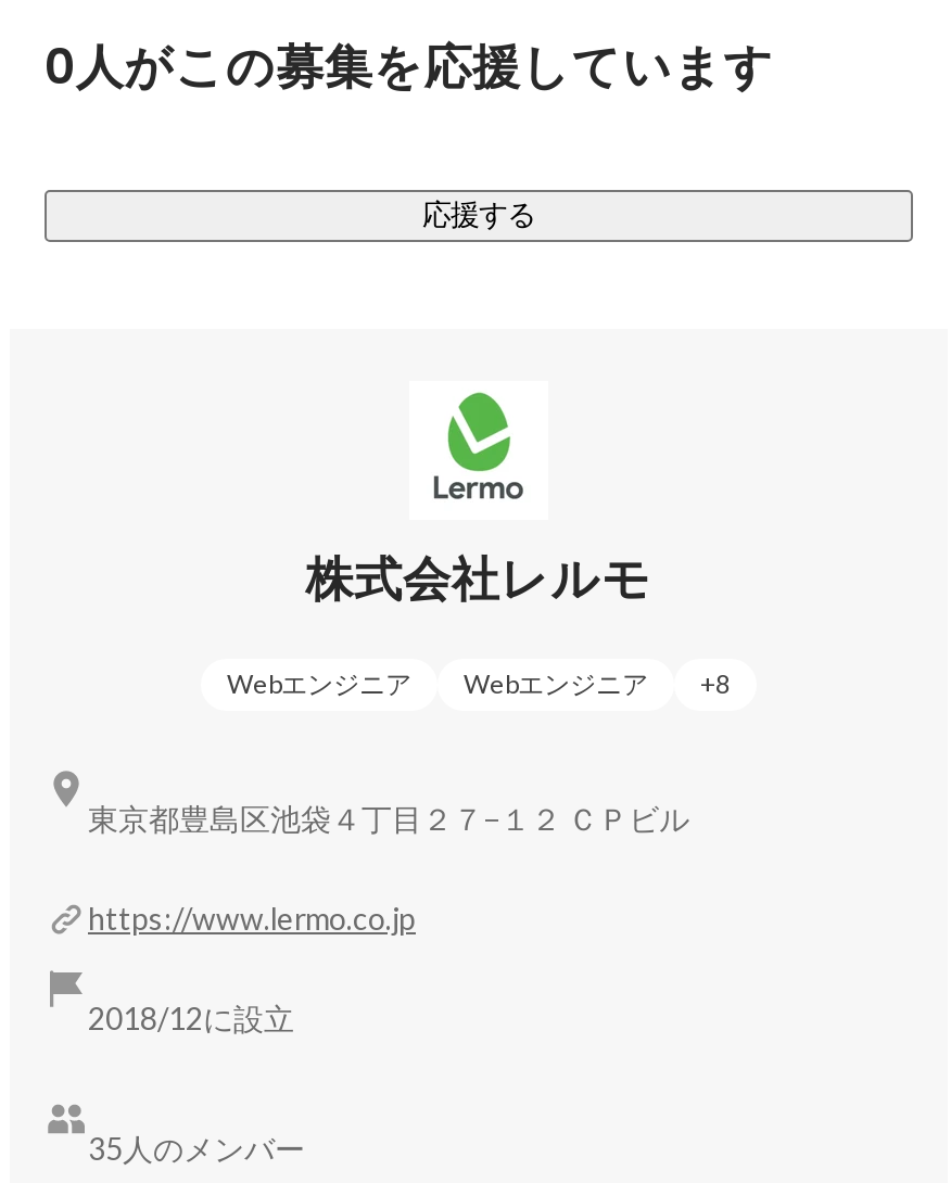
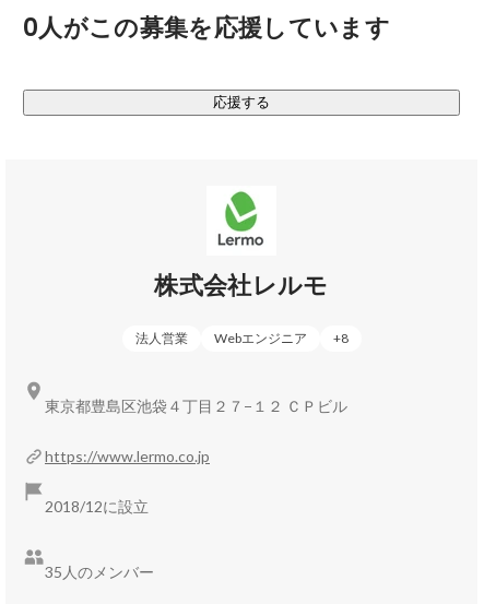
[227,668,411,701] Webエンジニア -> [135,330,187,347] 法人営業

